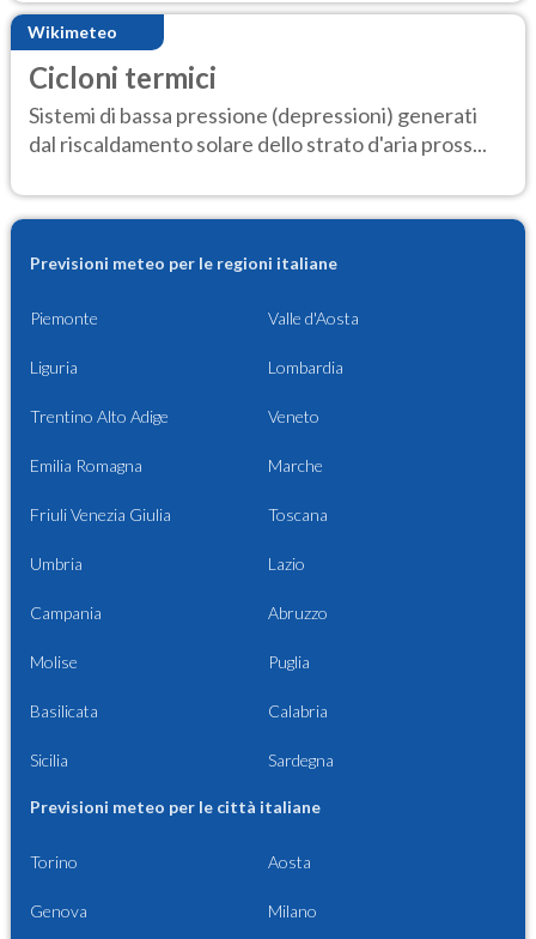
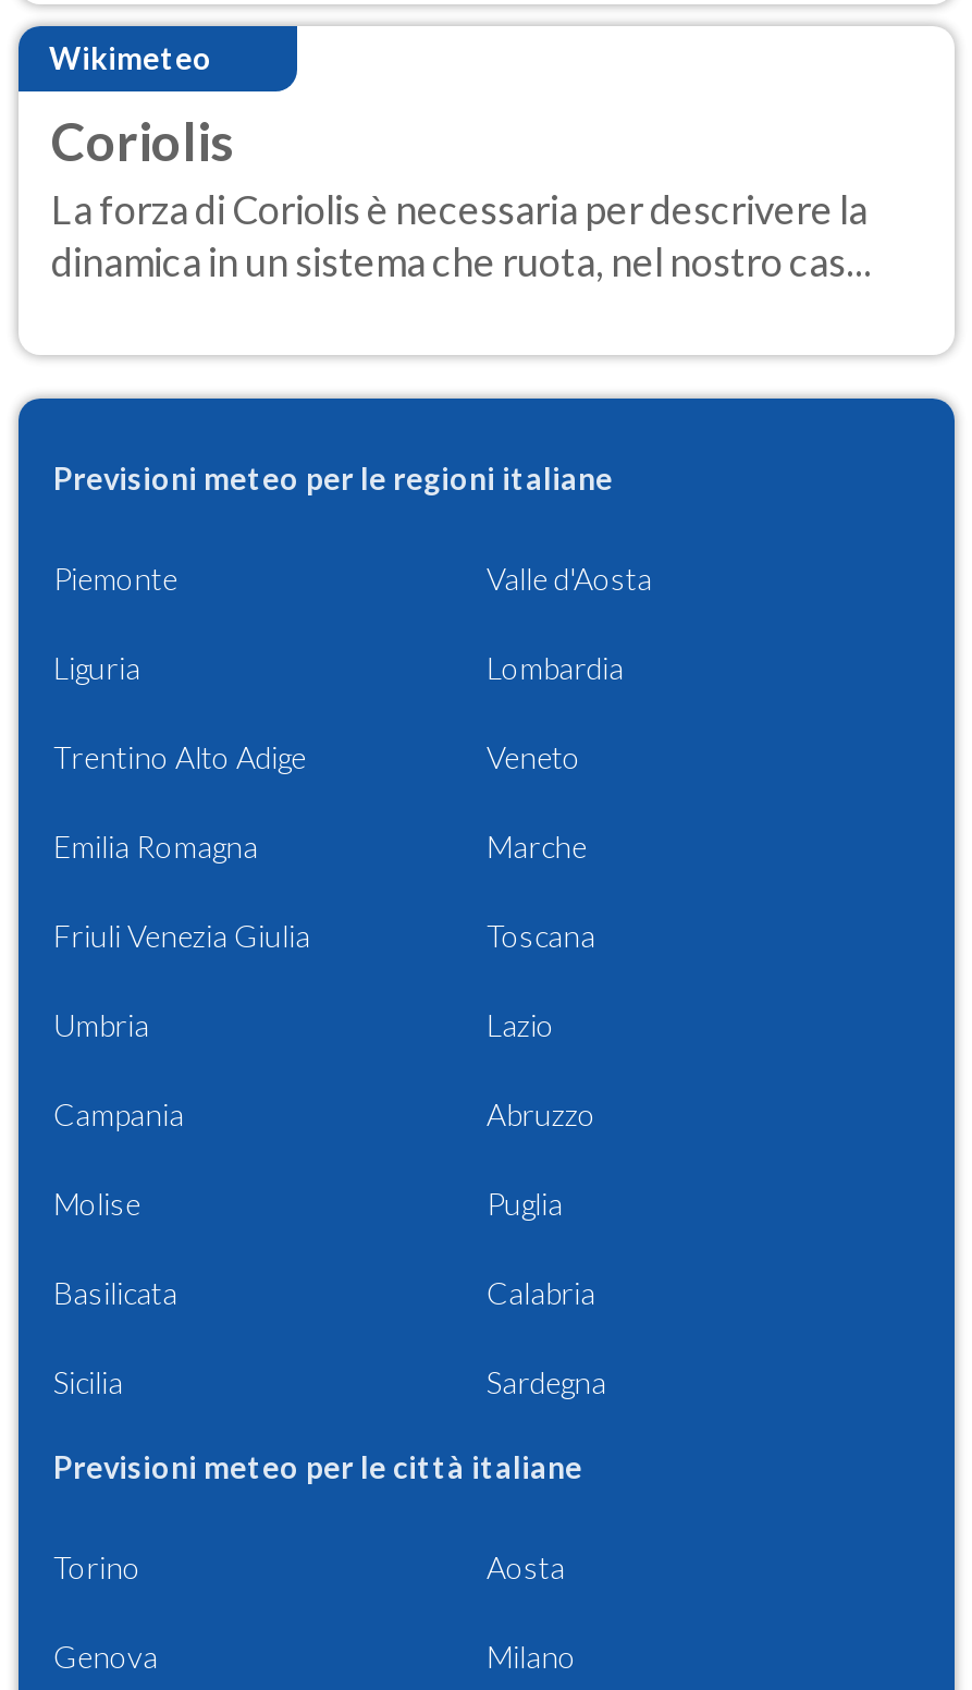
[29,60,487,157] Cicloni termici | Sistemi di bassa pressione (depressioni) generati | dal riscaldamento solare dello strato d'aria pross... -> [51,108,872,286] Coriolis | La forza di Coriolis è necessaria per descrivere la | dinamica in un sistema che ruota, nel nostro cas...

